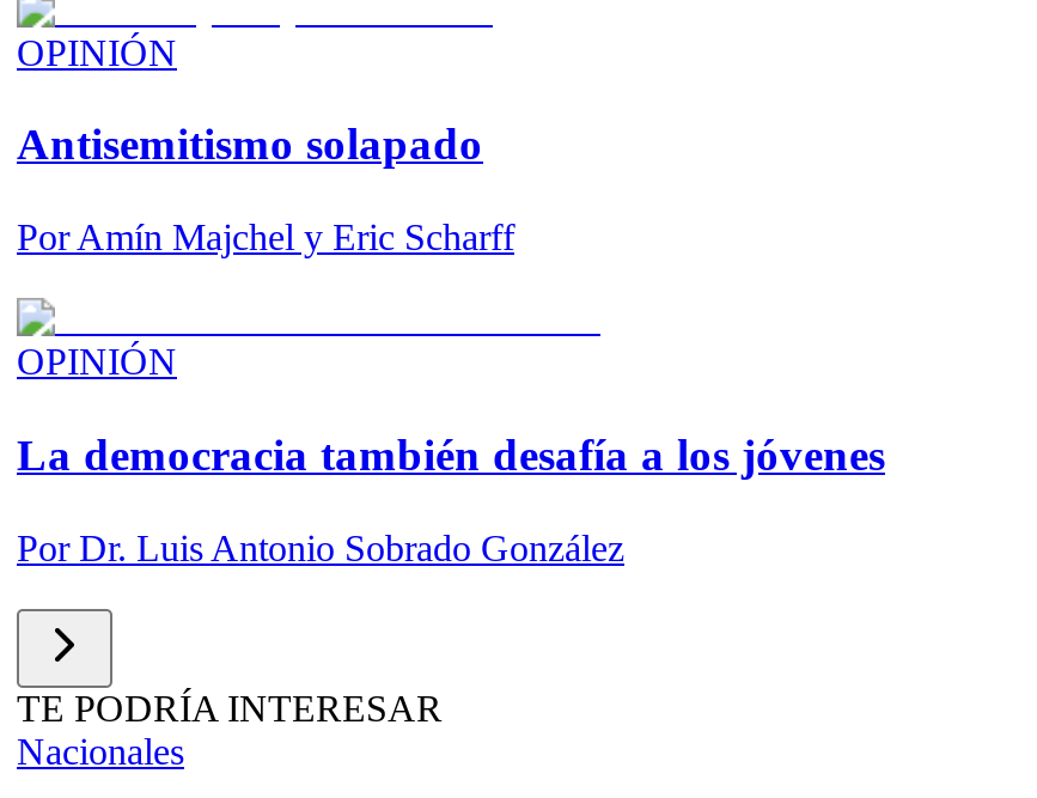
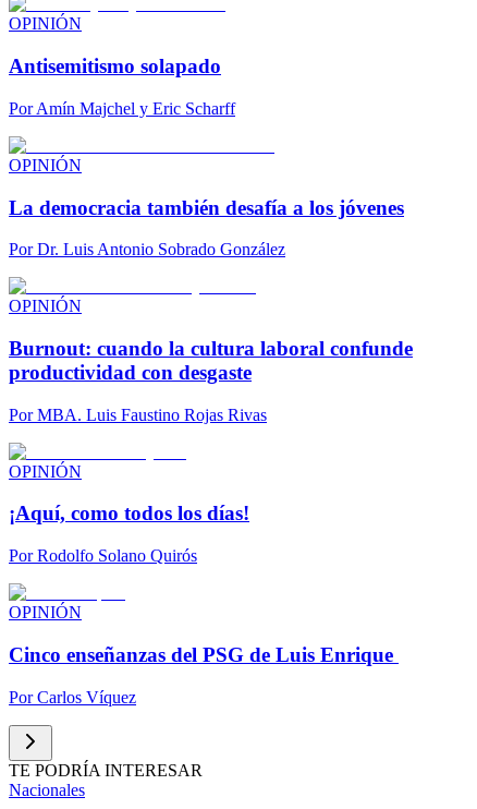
none -> [9,297,413,706] OPINIÓN | Burnout: cuando la cultura laboral confunde | productividad con desgaste | Por MBA. Luis Faustino Rojas Rivas | OPINIÓN | ¡Aquí, como todos los días! | Por Rodolfo Solano Quirós | OPINIÓN | Cinco enseñanzas del PSG de Luis Enrique | Por Carlos Víquez

